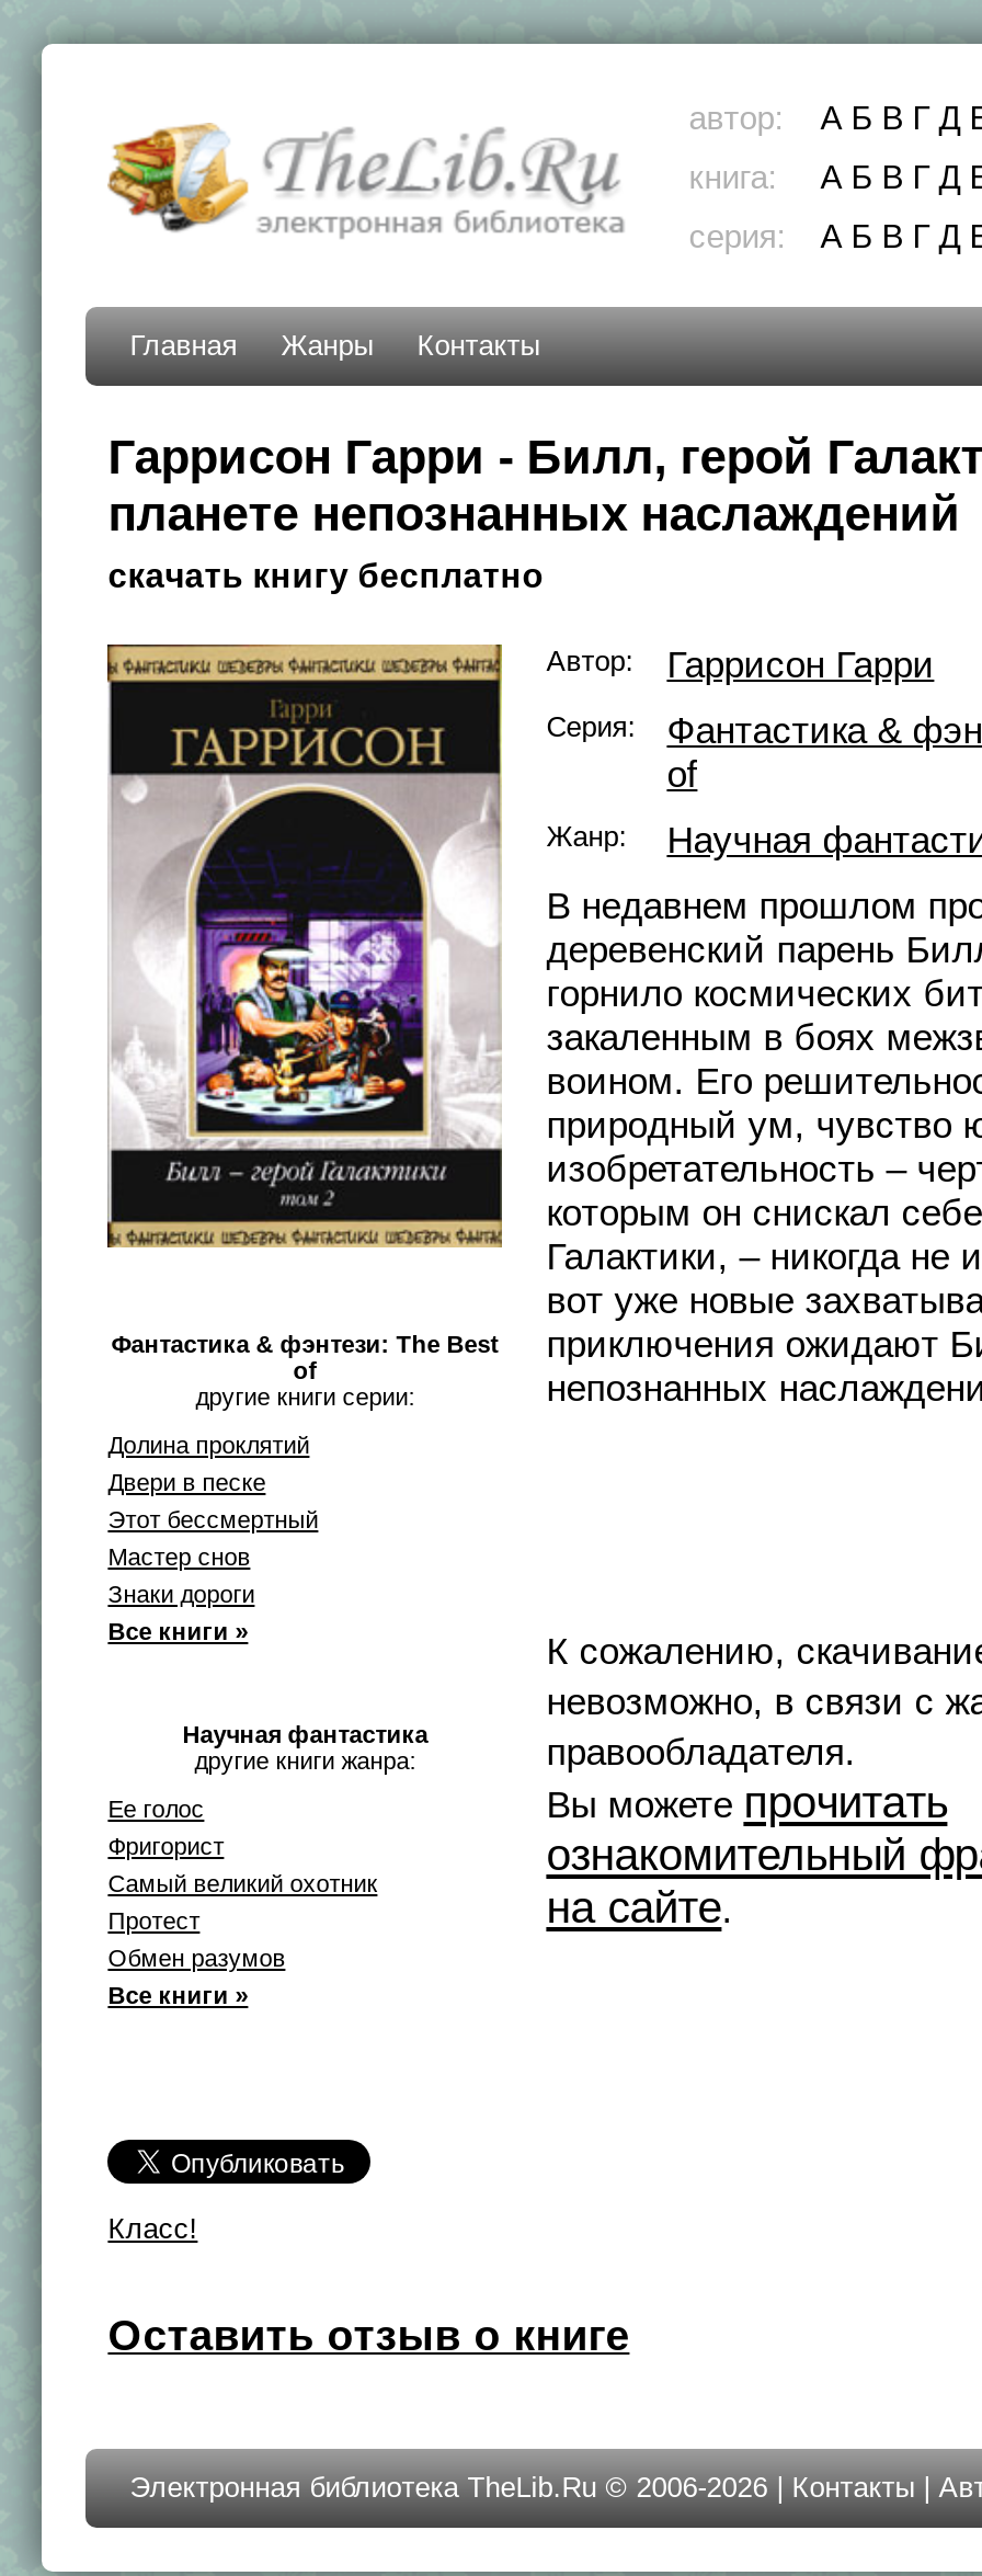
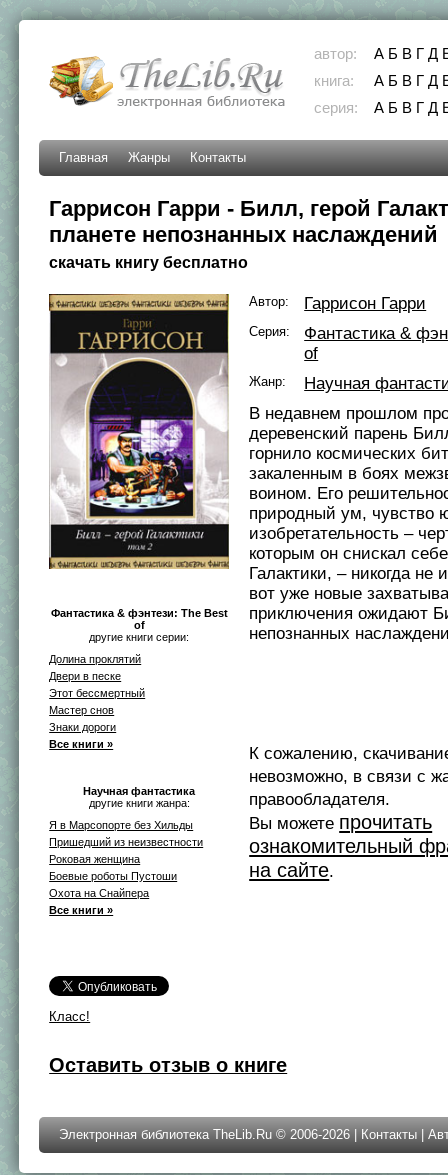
[108,1794,377,1970] Ее голос | Фригорист | Самый великий охотник | Протест | Обмен разумов -> [49,818,203,898] Я в Марсопорте без Хильды | Пришедший из неизвестности | Роковая женщина | Боевые роботы Пустоши | Охота на Снайпера

